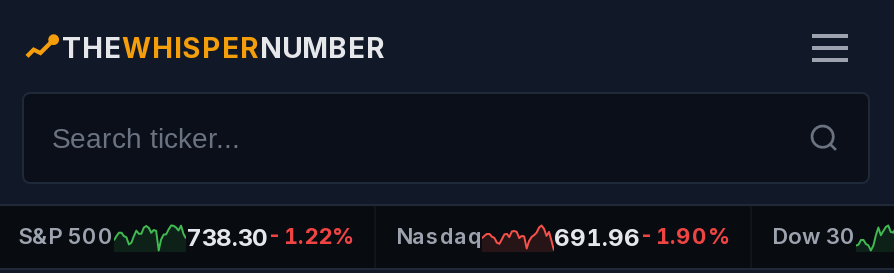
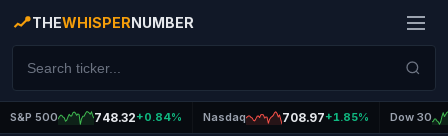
[186,222,482,252] 738.30-1.22% Nasdaq -> [94,110,246,125] 748.32+0.84% Nasdaq
[554,222,856,252] 691.96-1.90% Dow 30 -> [282,110,432,125] 708.97+1.85% Dow 30

